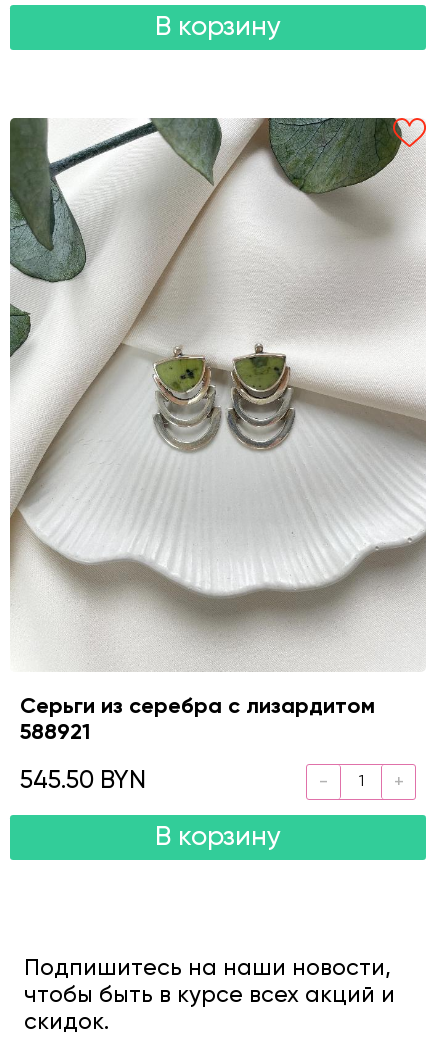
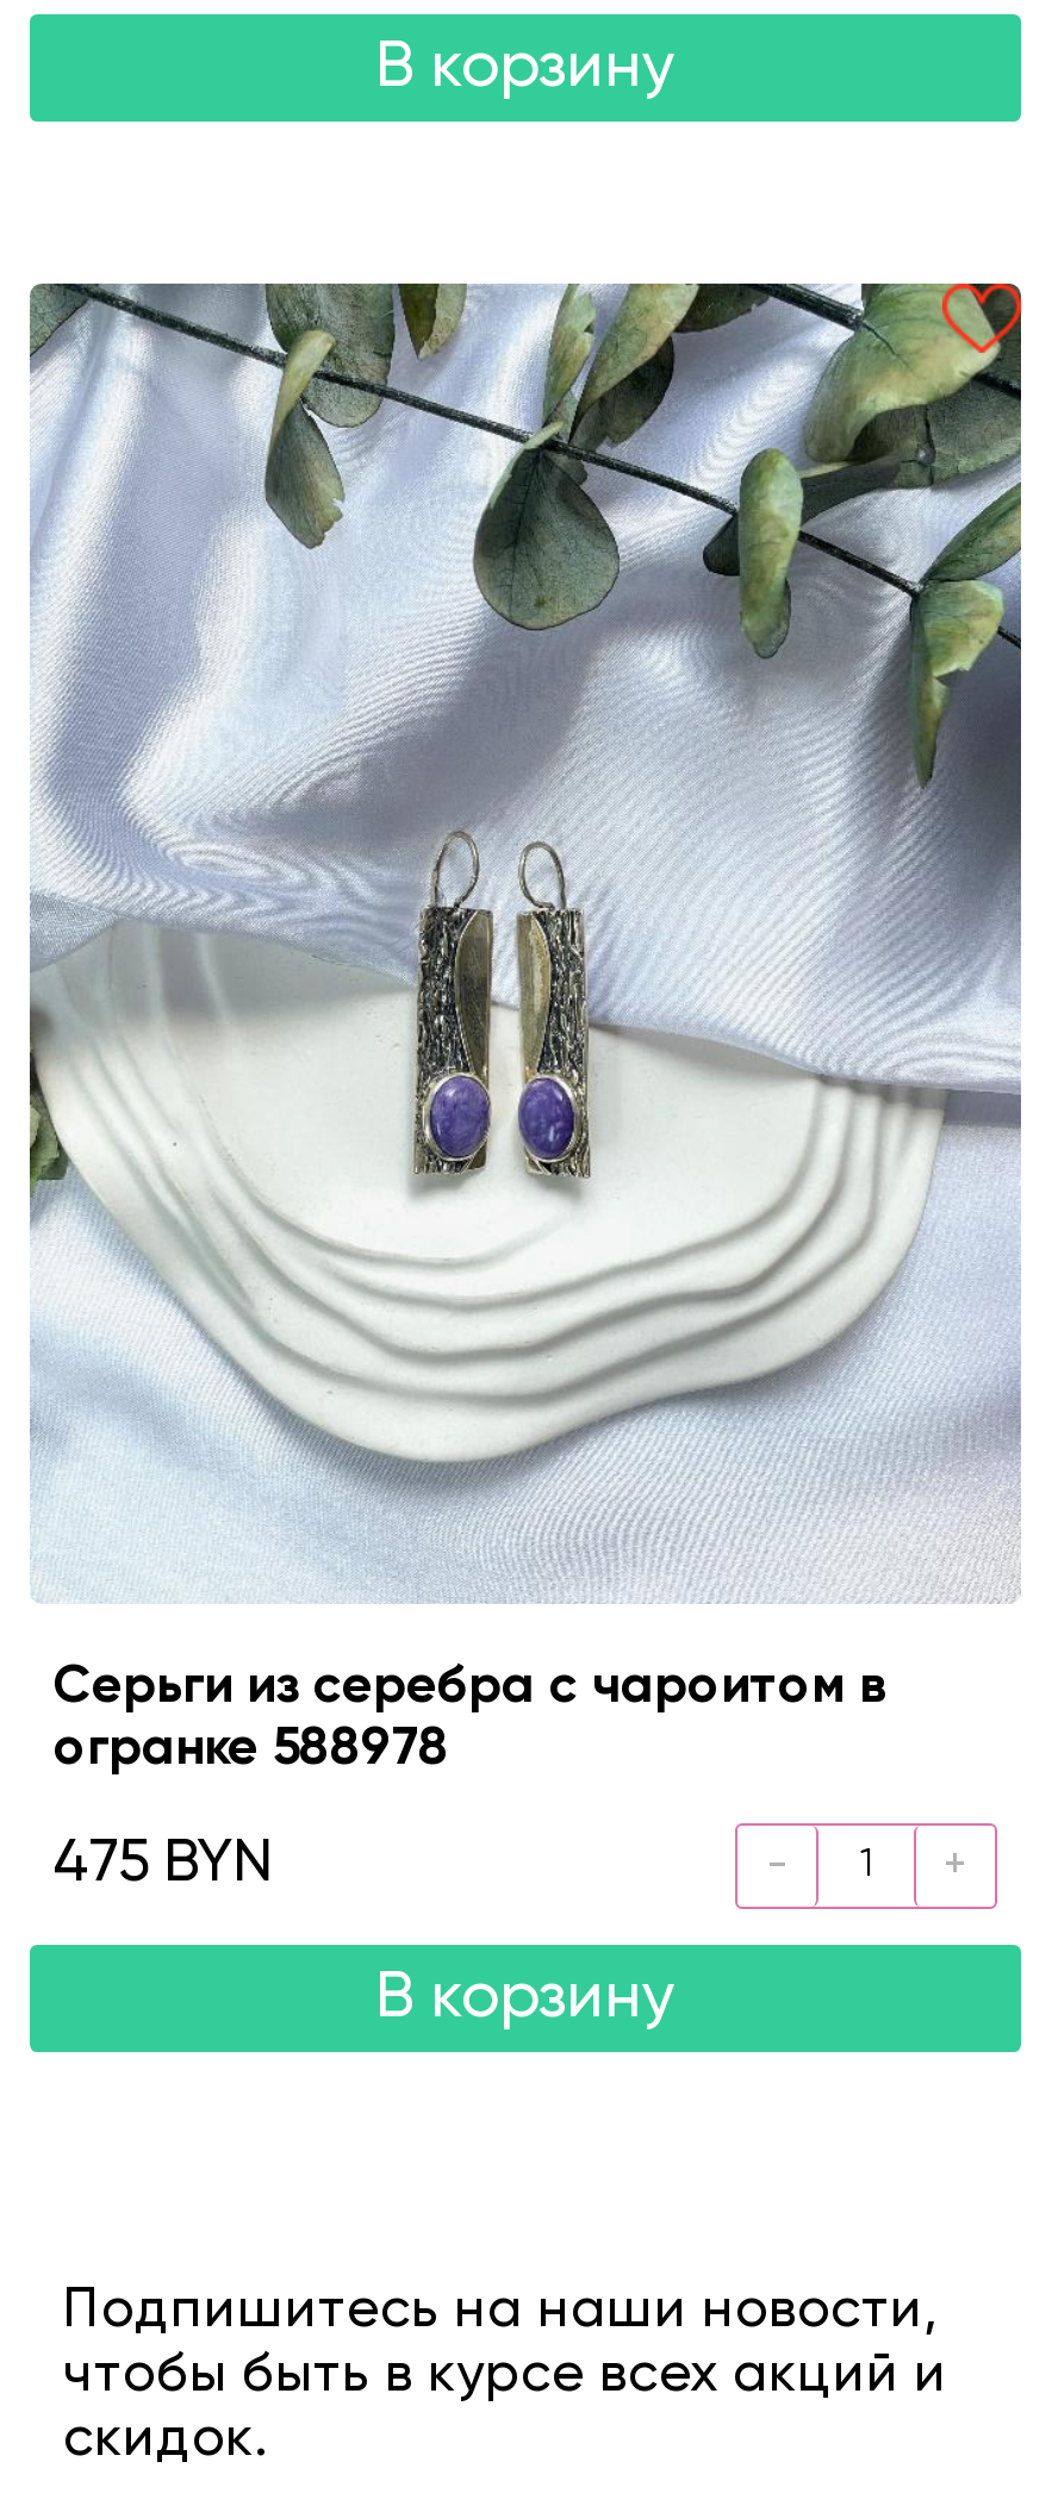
[9,117,427,744] [image] | Серьги из серебра с лизардитом | 588921 -> [27,281,1023,1775] [image] | Серьги из серебра с чароитом в | огранке 588978
[20,769,146,794] 545.50 BYN -> [54,1834,273,1894] 475 BYN

